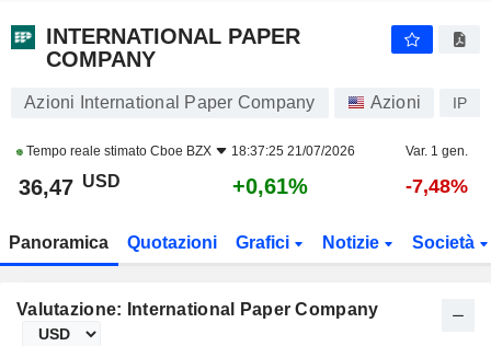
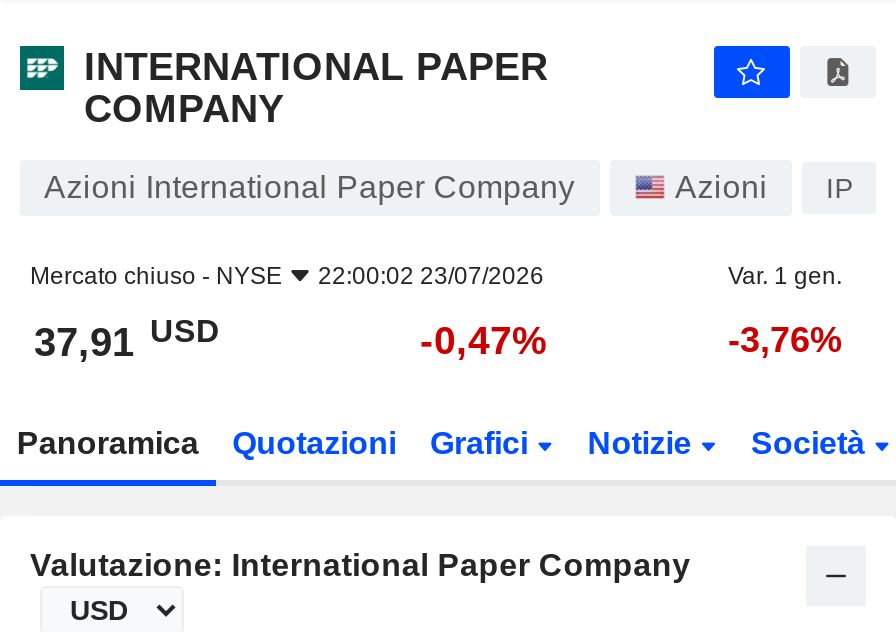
[23,143,355,159] Tempo reale stimato Cboe BZX | 18:37:25 21/07/2026 -> [30,262,544,290] Mercato chiuso - NYSE | 22:00:02 23/07/2026
[19,171,121,199] 36,47 USD -> [34,313,220,364] 37,91 USD
[232,174,308,198] +0,61% -> [420,318,548,362] -0,47%
[406,175,468,197] -7,48% -> [728,320,842,360] -3,76%

